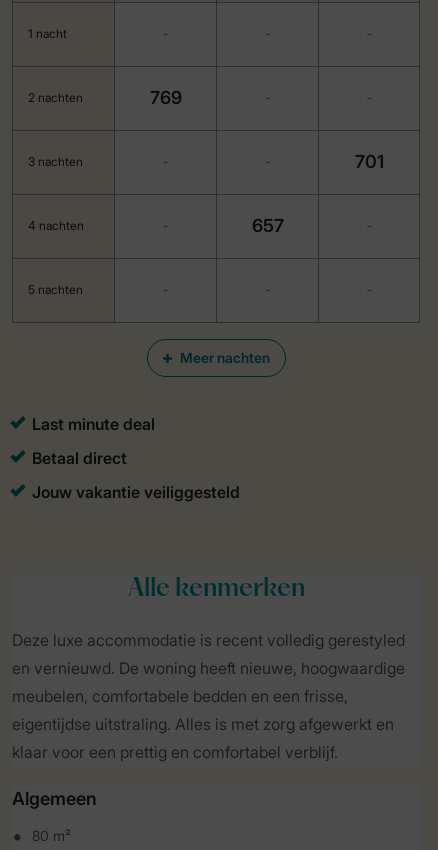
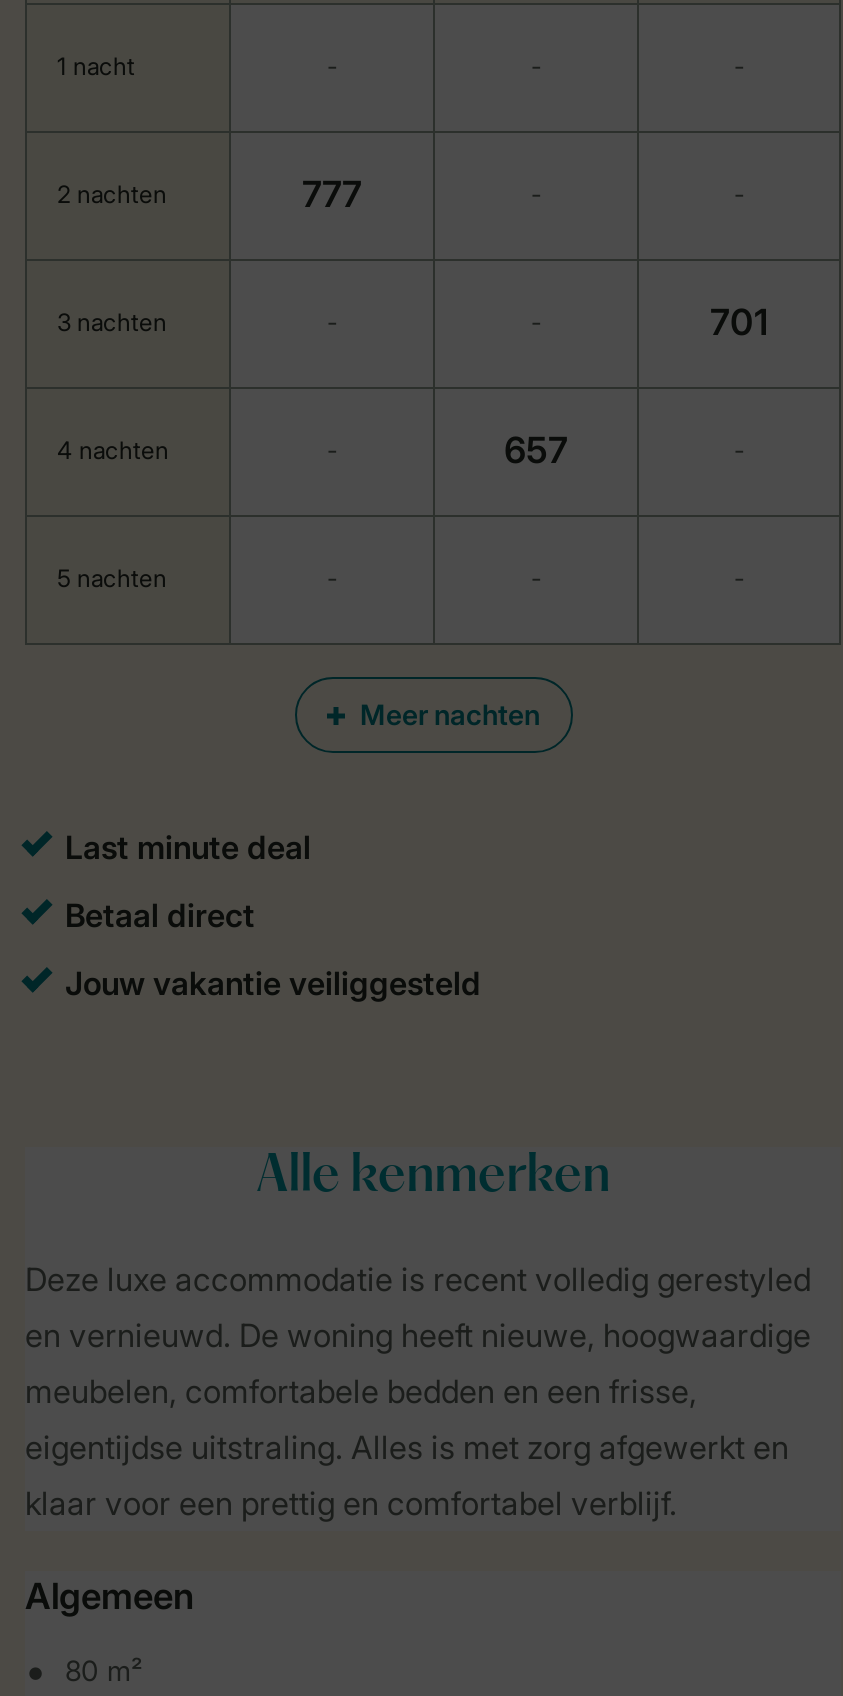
[149,87,181,108] 769 -> [302,173,362,215] 777

